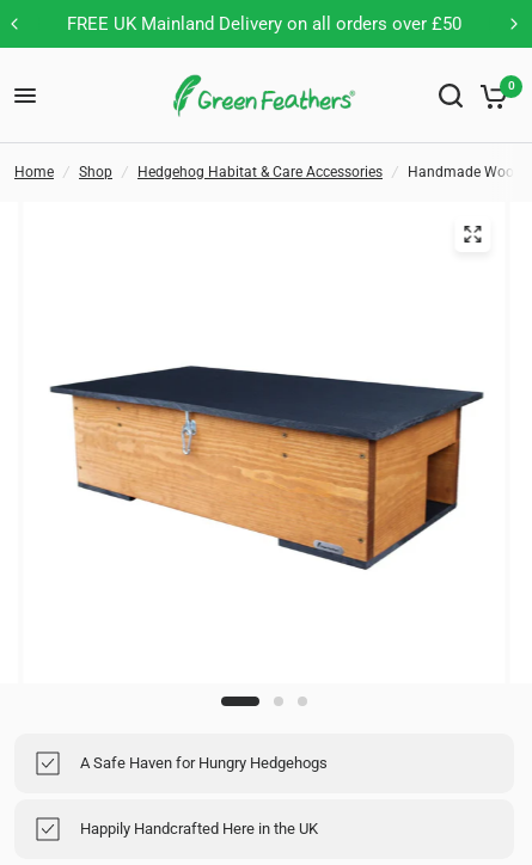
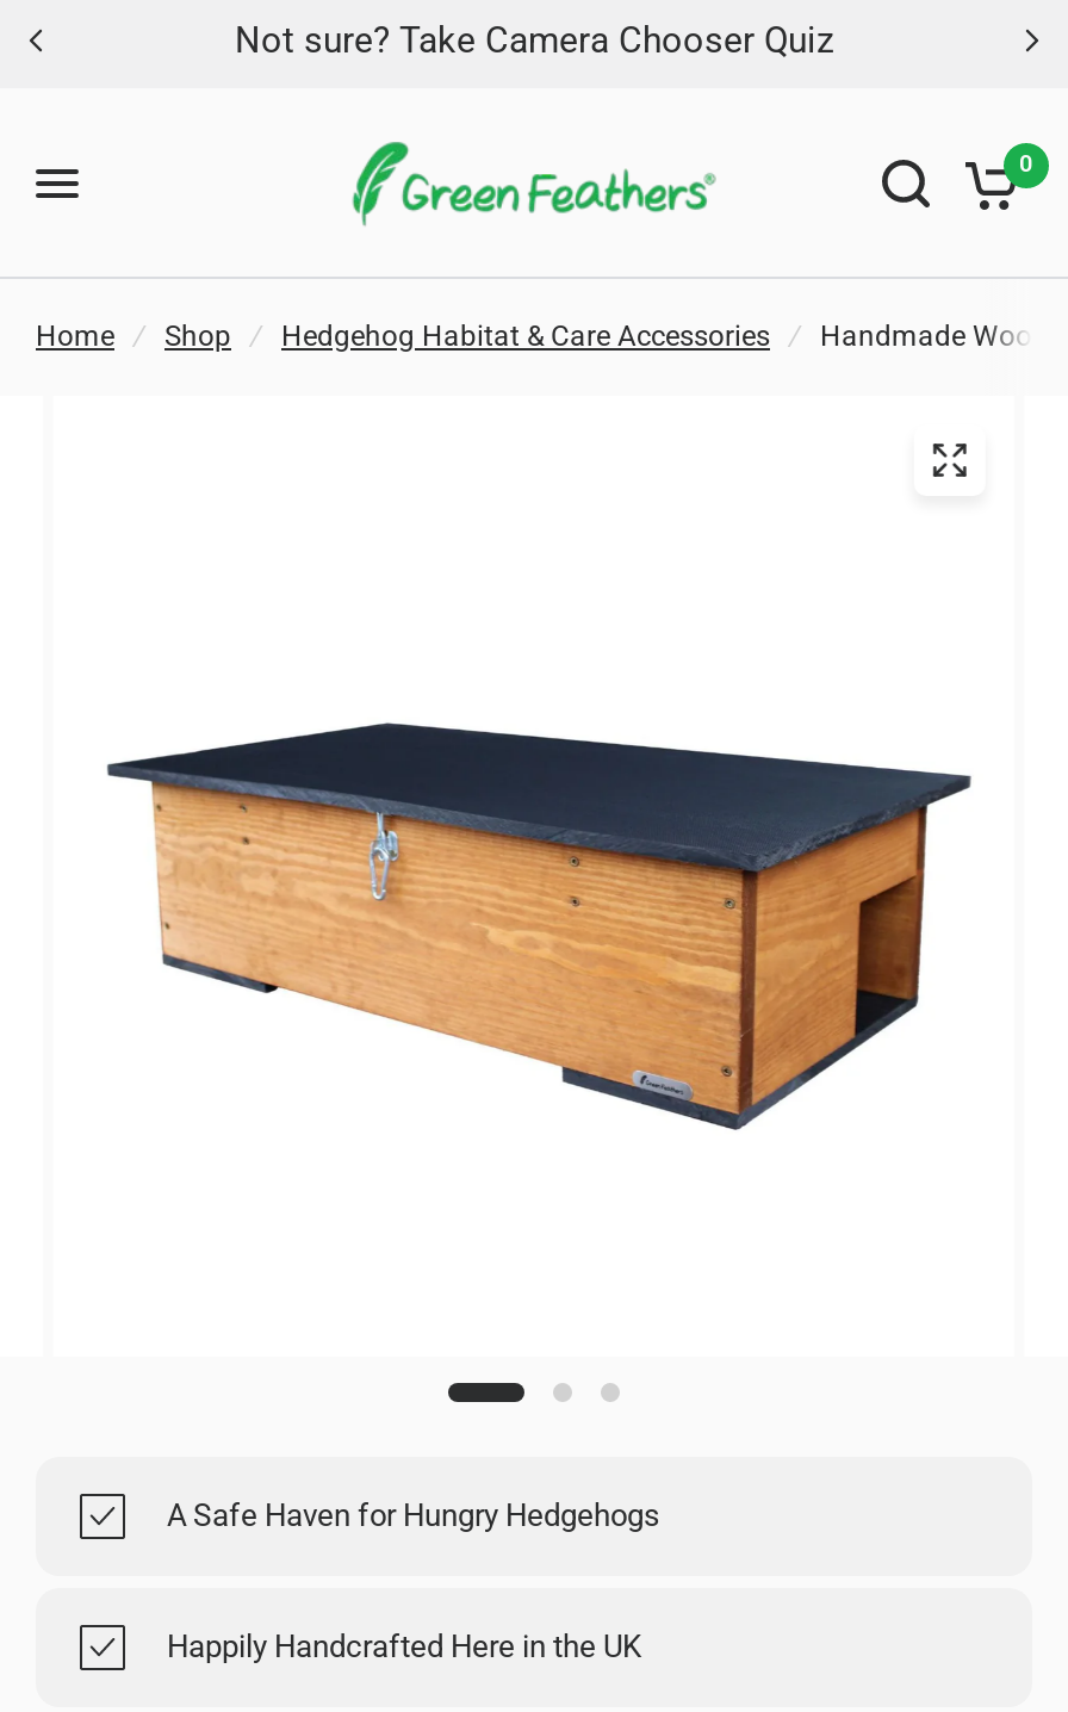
[67,13,461,35] FREE UK Mainland Delivery on all orders over £50 -> [235,19,833,62] Not sure? Take Camera Chooser Quiz

